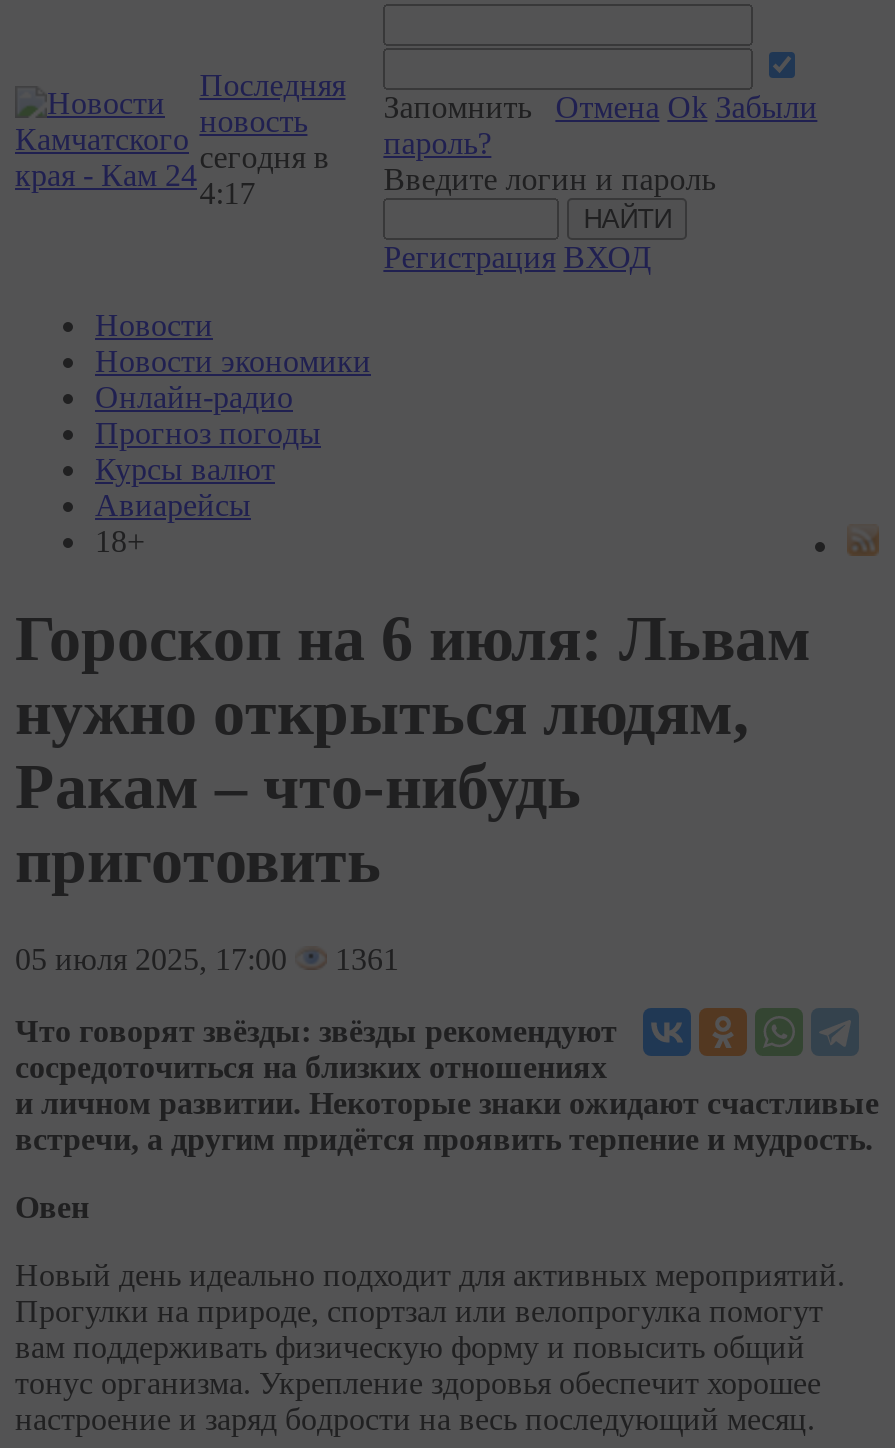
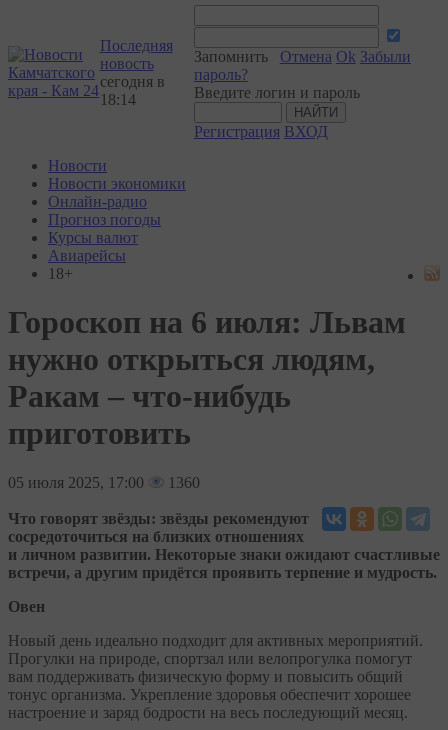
[199,176,255,210] 4:17 -> [100,91,136,108] 18:14
[15,942,399,976] 05 июля 2025, 17:00 1361 -> [8,474,200,491] 05 июля 2025, 17:00 1360

